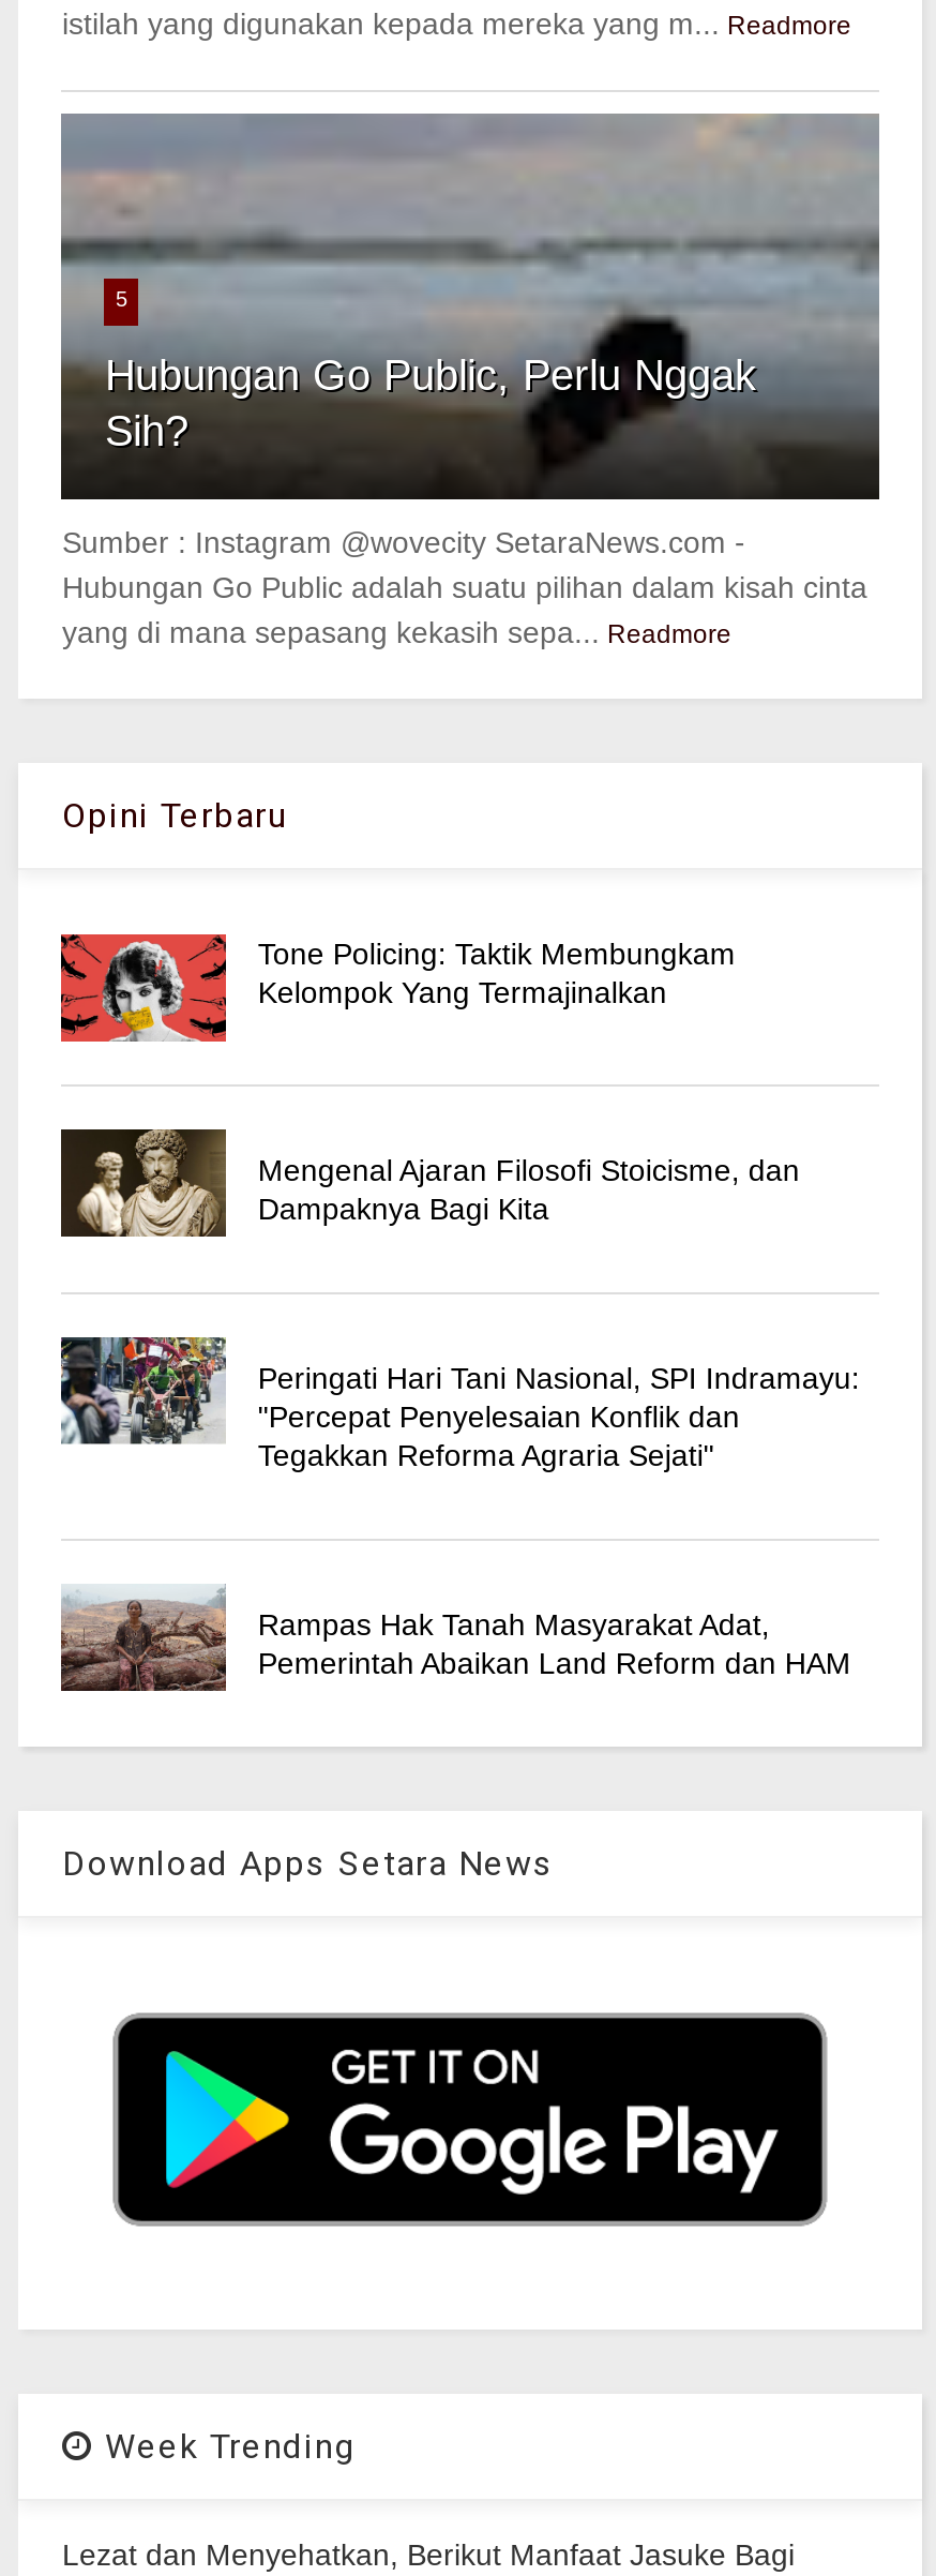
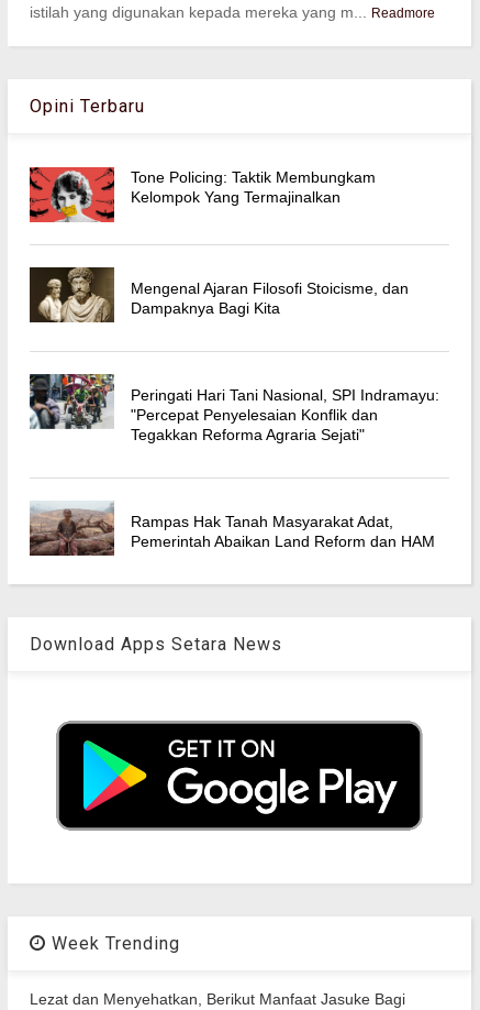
[59,114,881,650] [image] | 5 | Hubungan Go Public, Perlu Nggak | Sih? | Sumber : Instagram @wovecity SetaraNews.com - | Hubungan Go Public adalah suatu pilihan dalam kisah cinta | yang di mana sepasang kekasih sepa... Readmore -> none

